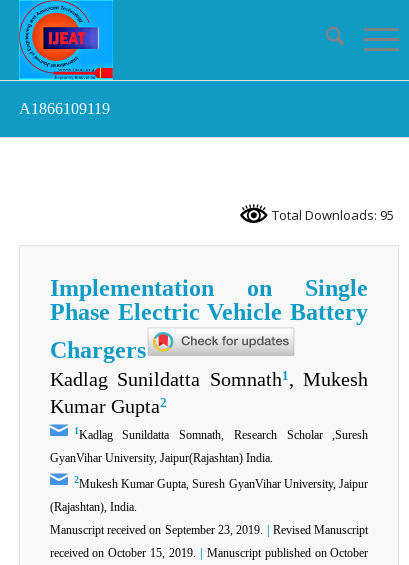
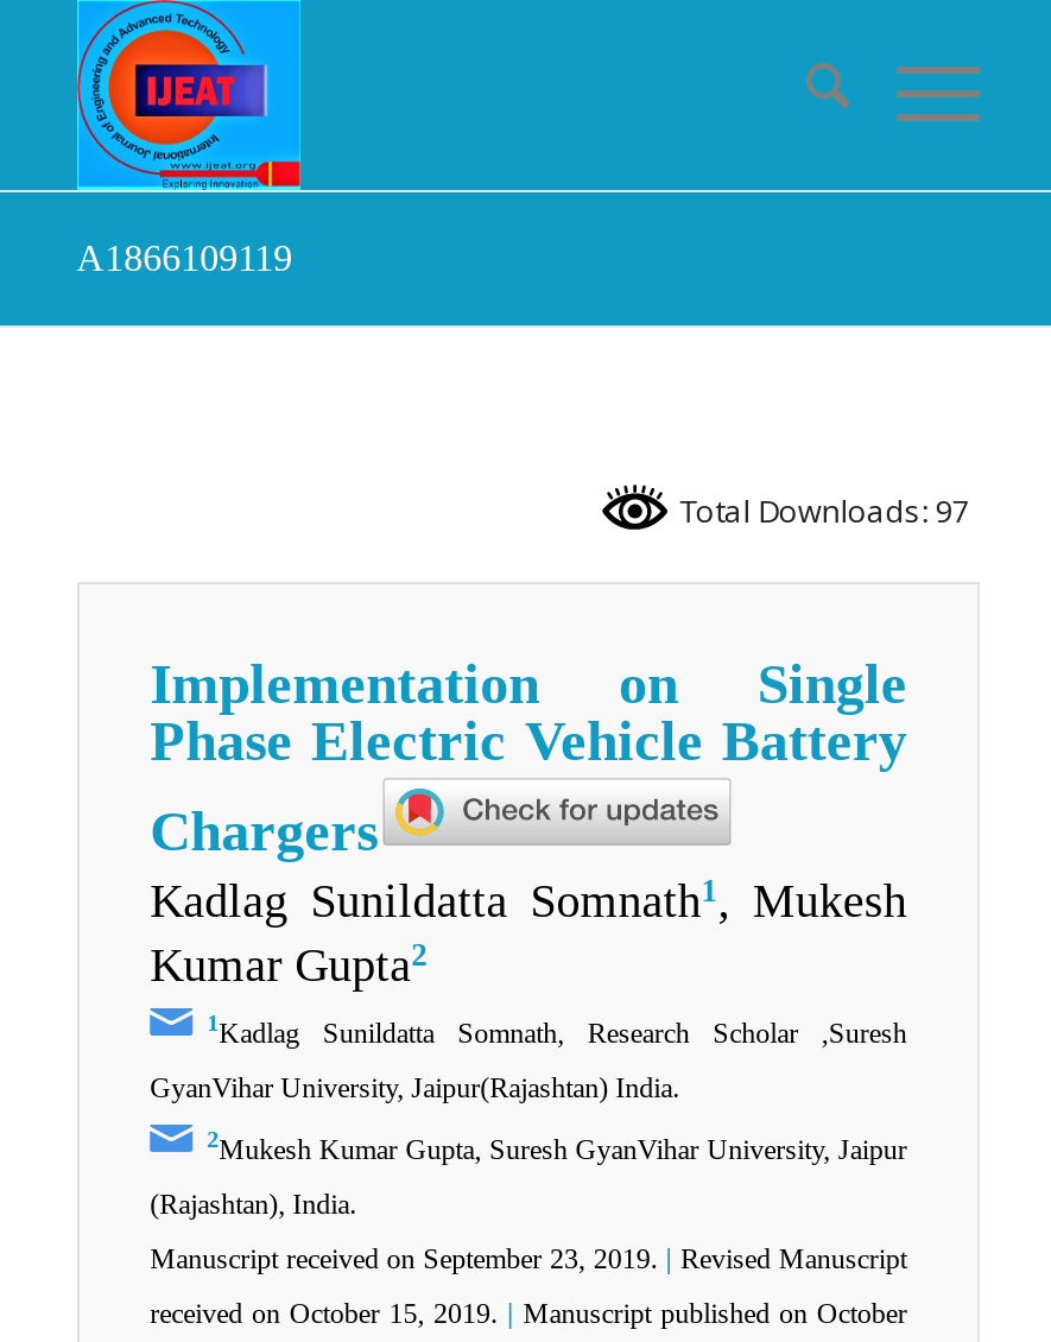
[269,206,394,224] Total Downloads: 95 -> [672,489,969,532] Total Downloads: 97

